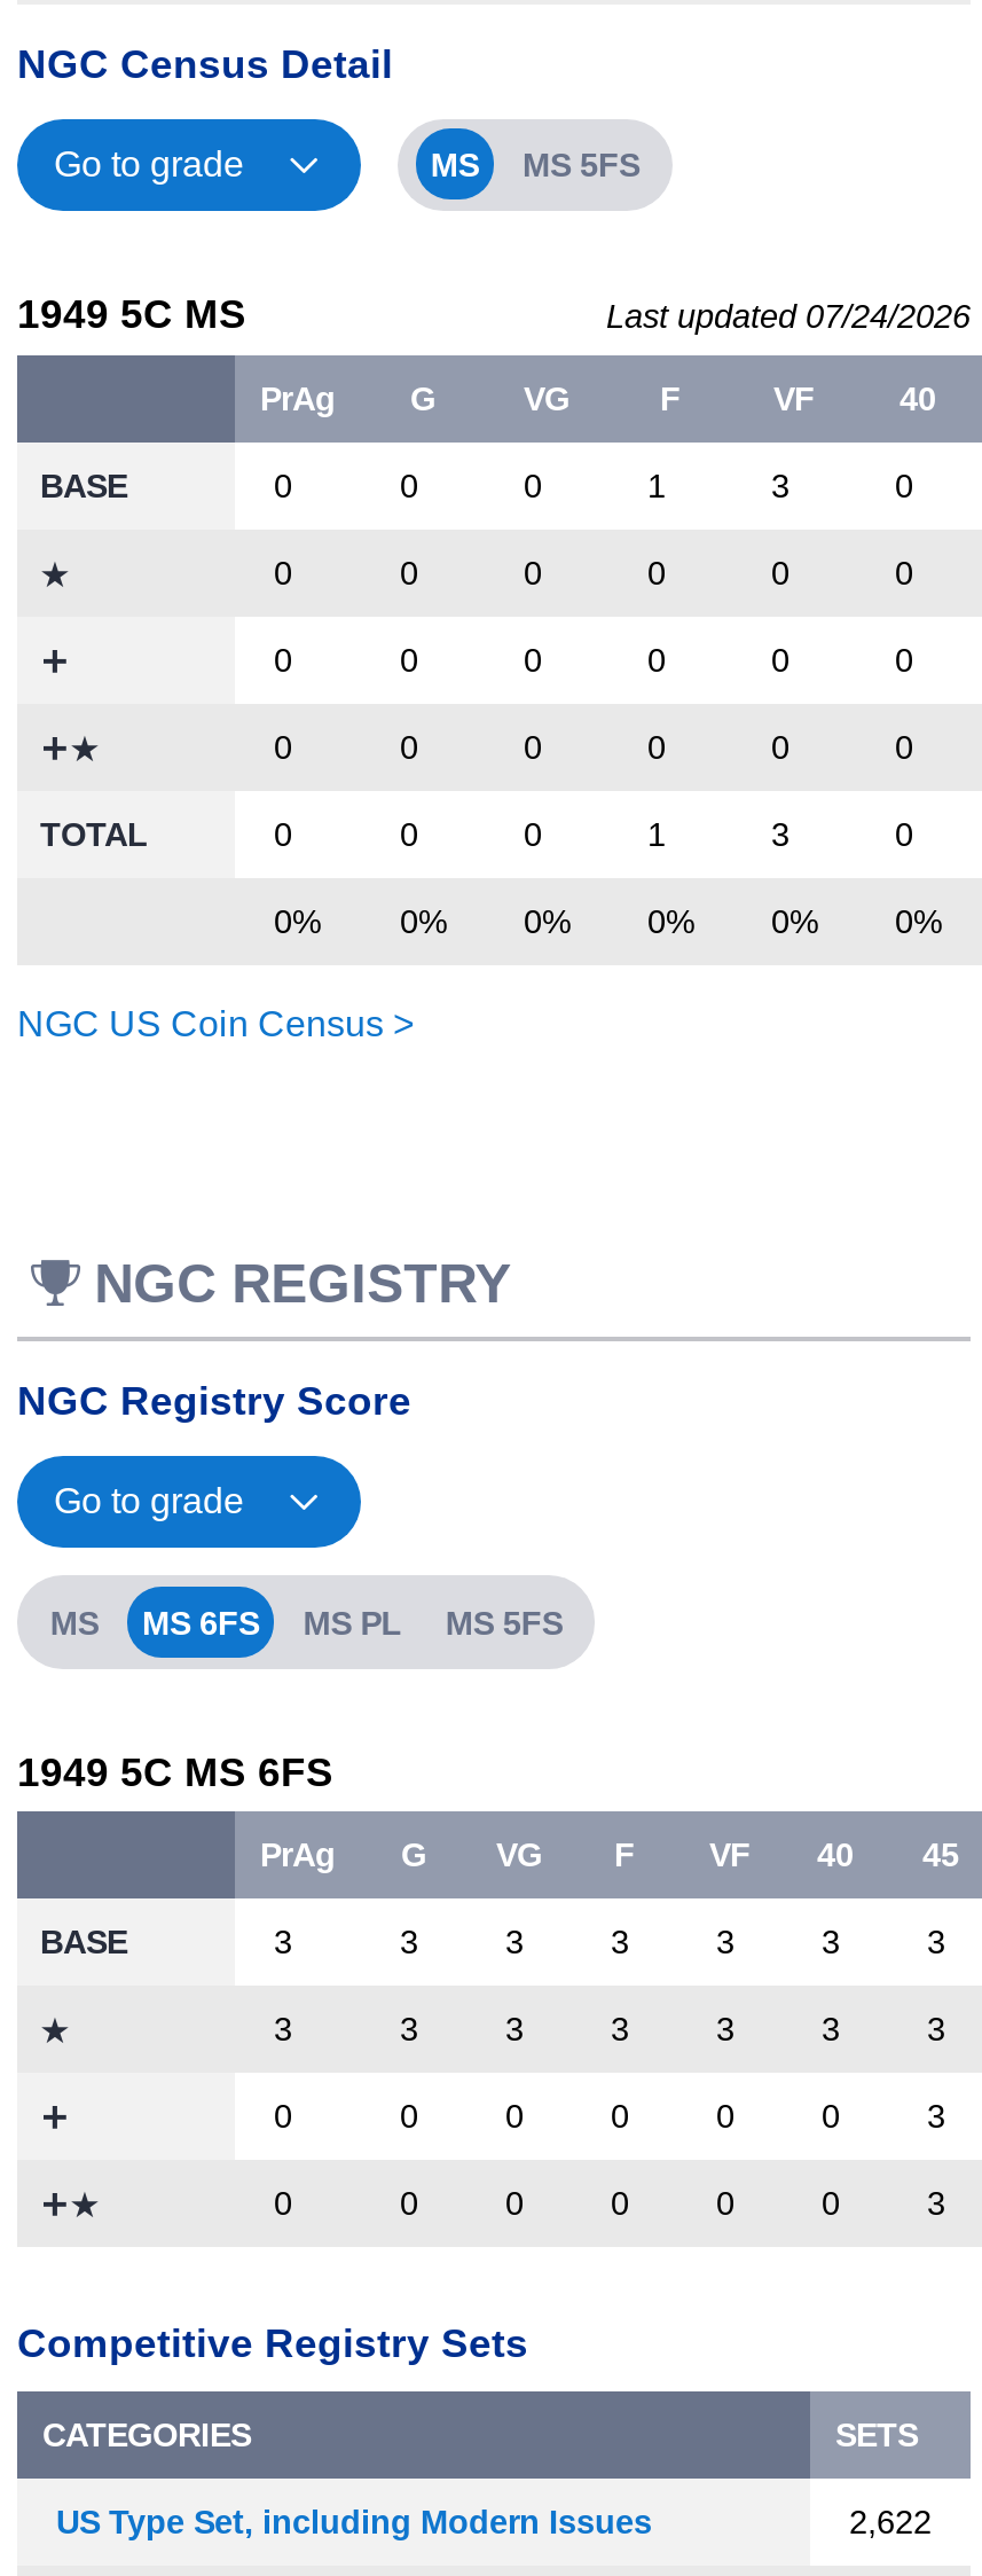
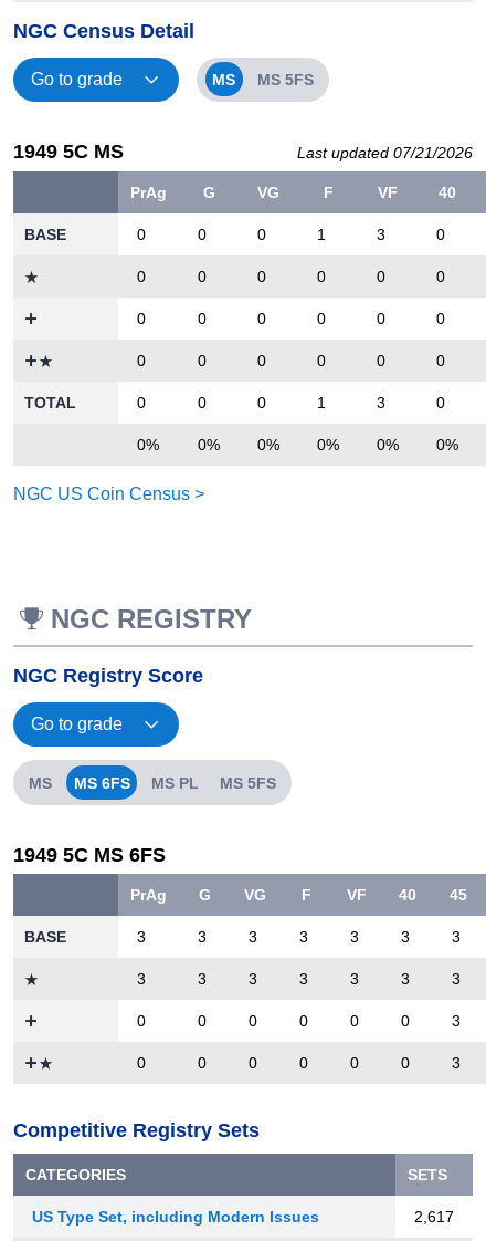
[606,299,971,335] Last updated 07/24/2026 -> [297,144,473,162] Last updated 07/21/2026
[849,2504,932,2541] 2,622 -> [414,1208,454,1226] 2,617

